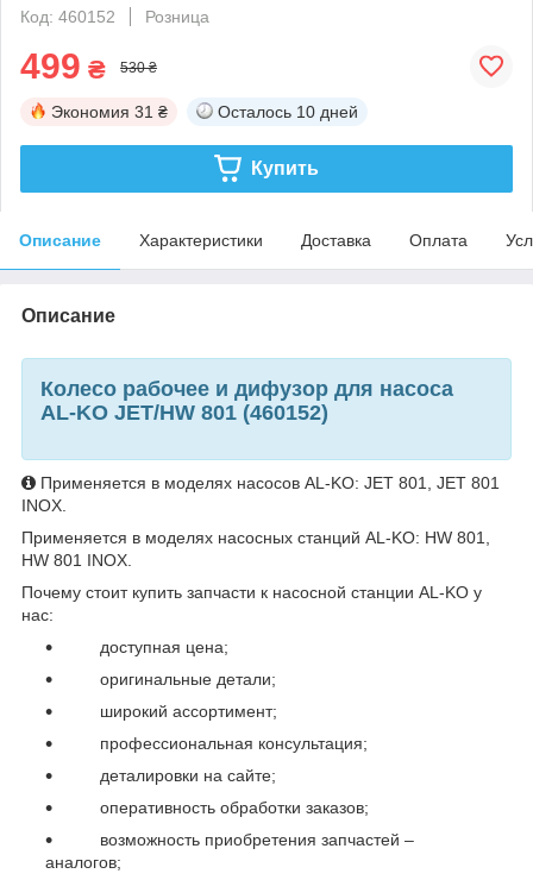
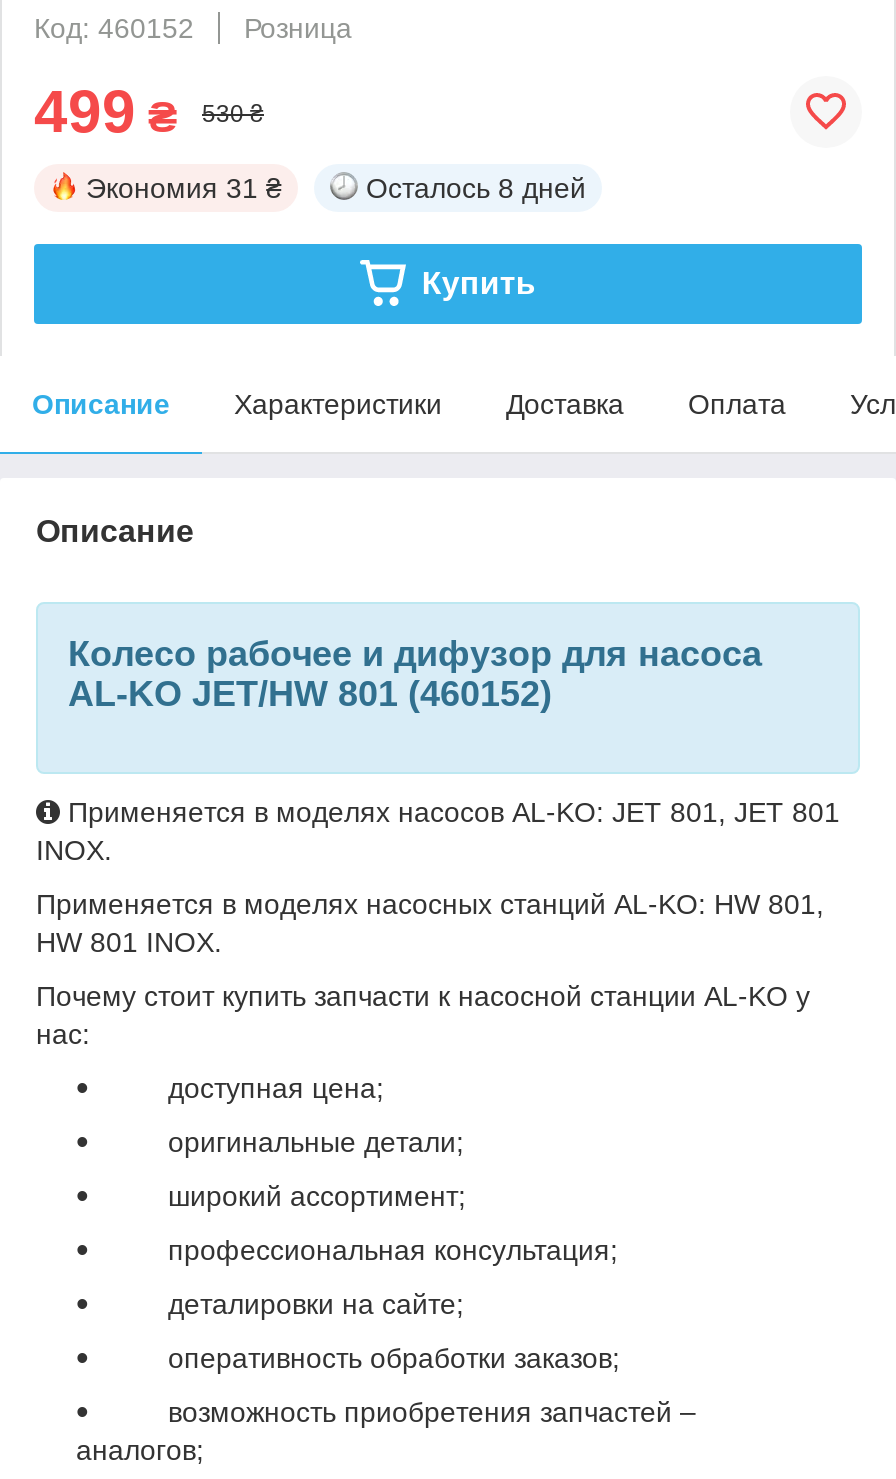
[218,102,358,121] Осталось 10 дней -> [366,172,586,204] Осталось 8 дней

